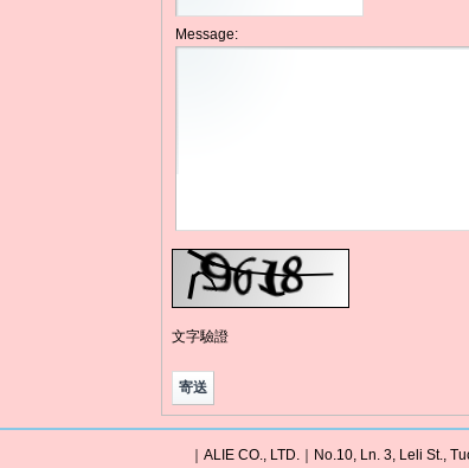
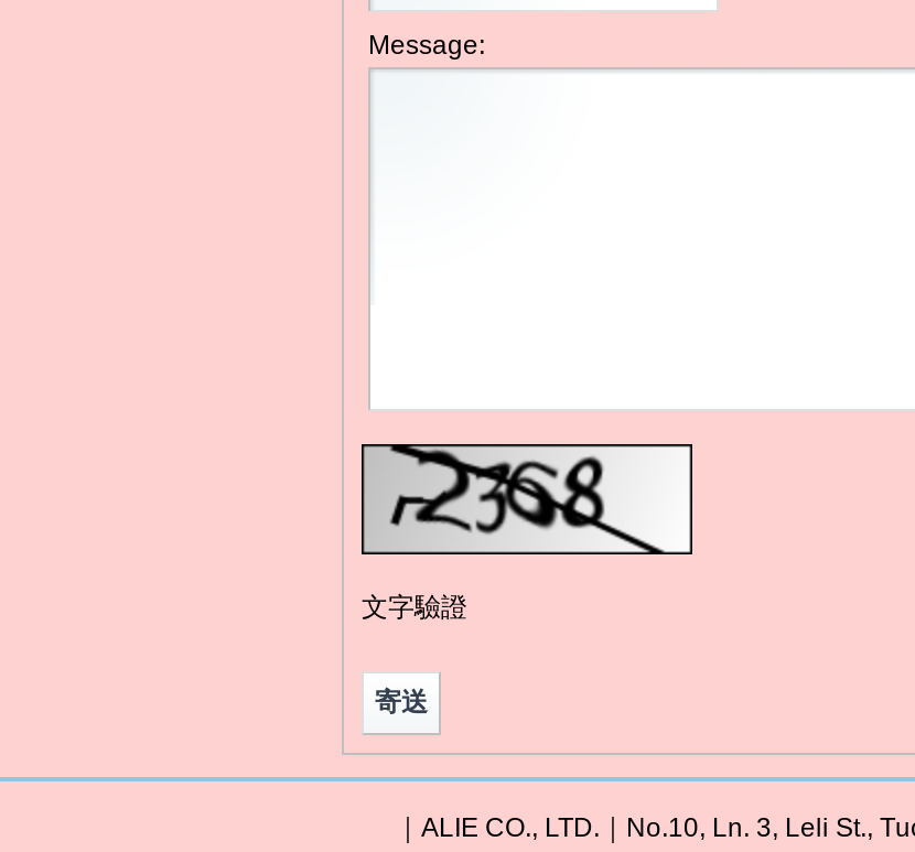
[187,249,334,308] [image] -> [392,444,664,554] [image]

